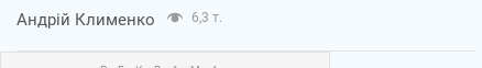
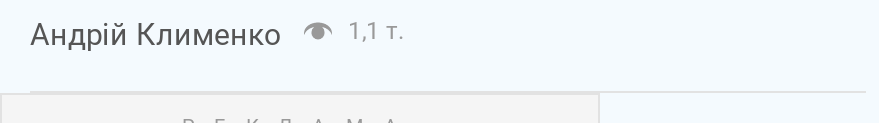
[191,10,222,26] 6,3 т. -> [348,18,404,46] 1,1 т.

